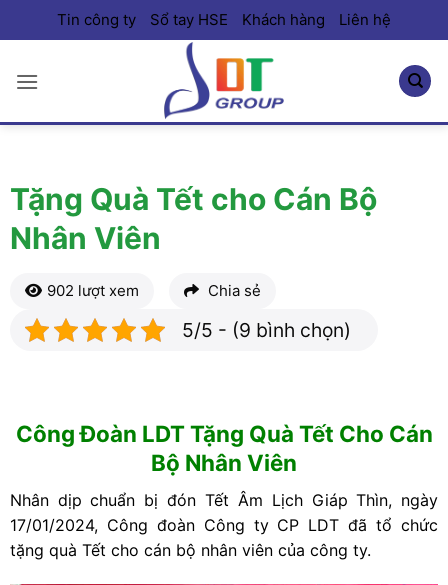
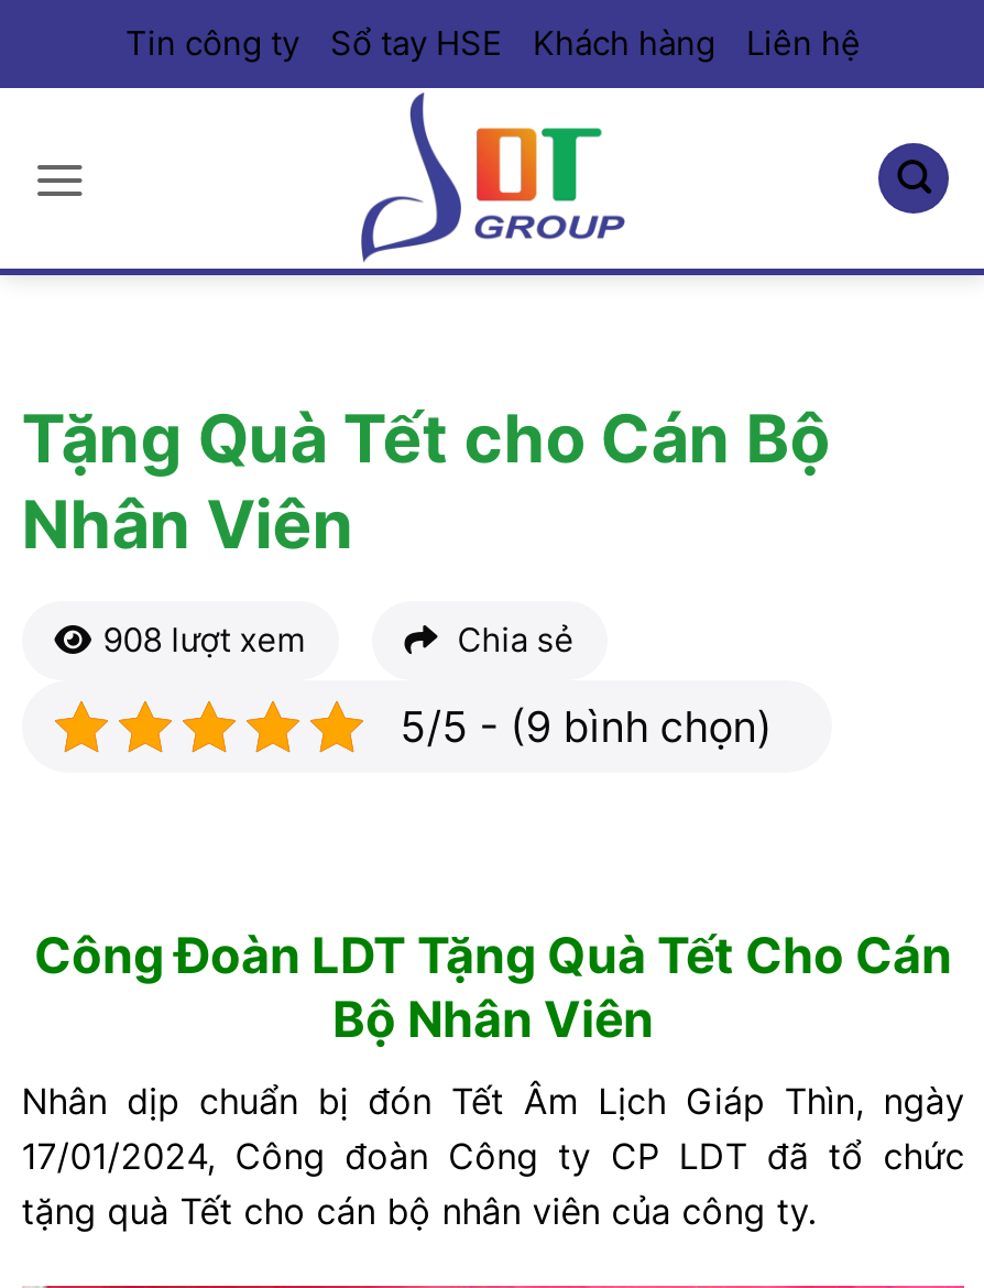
[47,281,139,300] 902 lượt xem -> [103,618,306,660] 908 lượt xem

